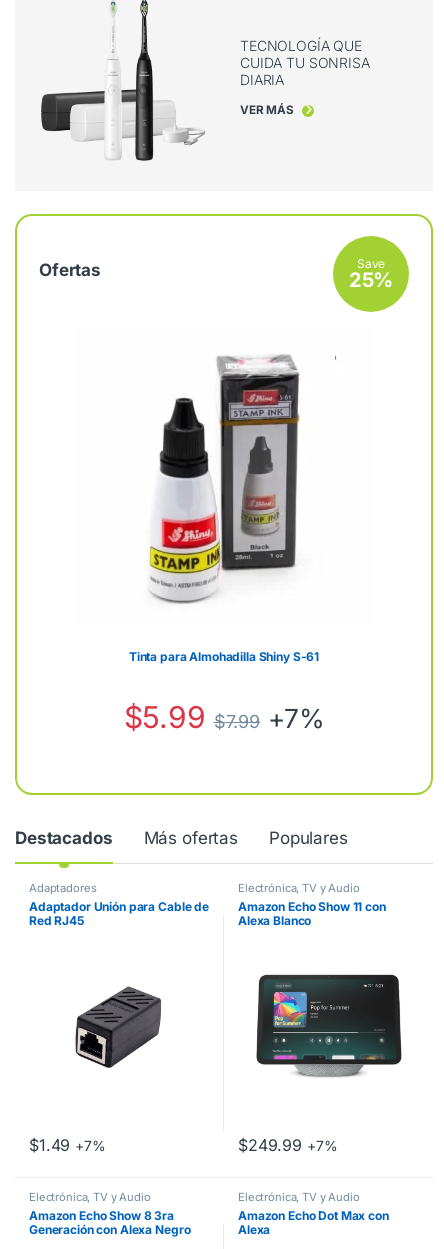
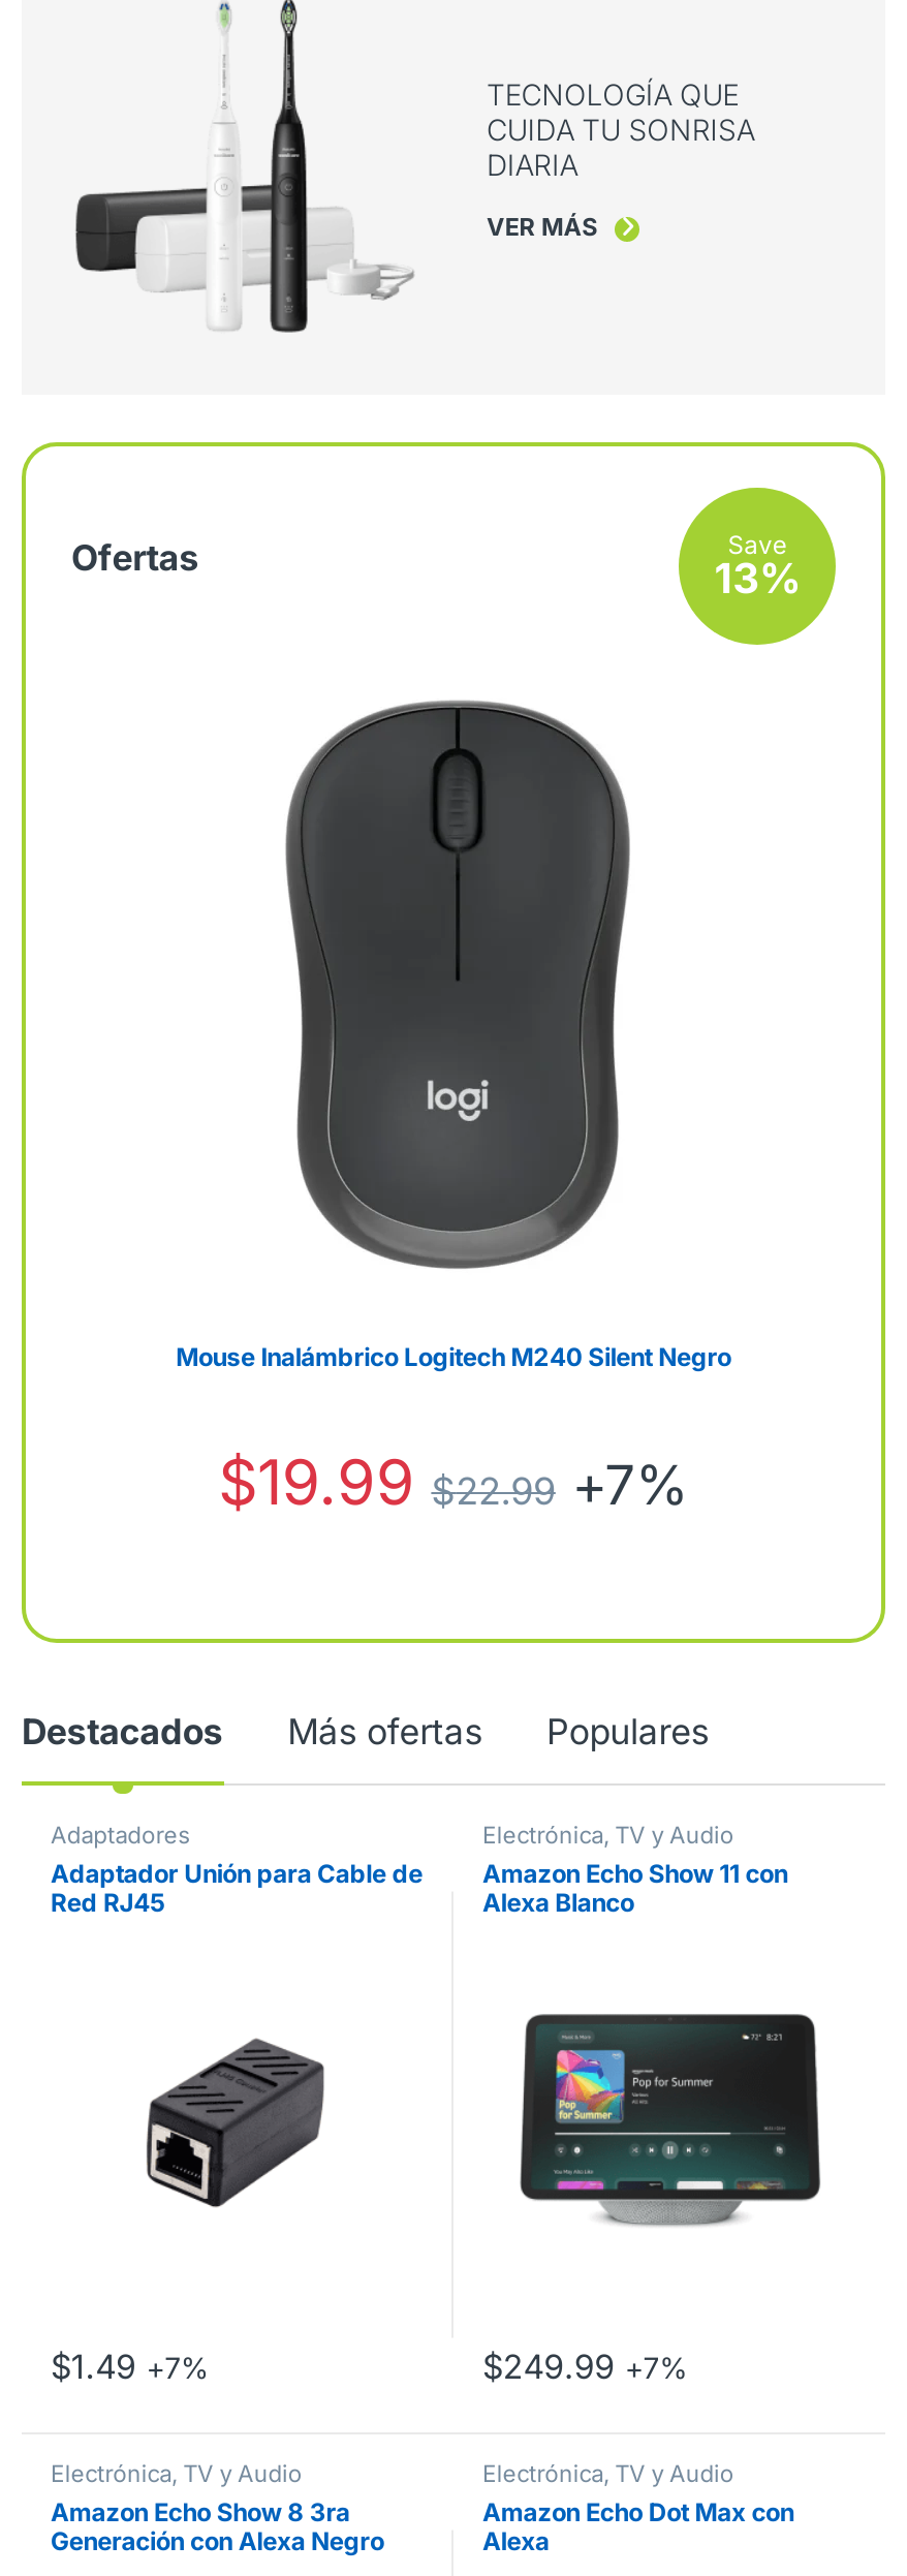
[349,268,393,292] 25% -> [714,553,800,603] 13%
[129,339,319,664] [image] | Tinta para Almohadilla Shiny S-61 -> [176,699,731,1372] [image] | Mouse Inalámbrico Logitech M240 Silent Negro
[123,699,324,735] $5.99 $7.99 +7% -> [218,1445,689,1520] $19.99 $22.99 +7%

